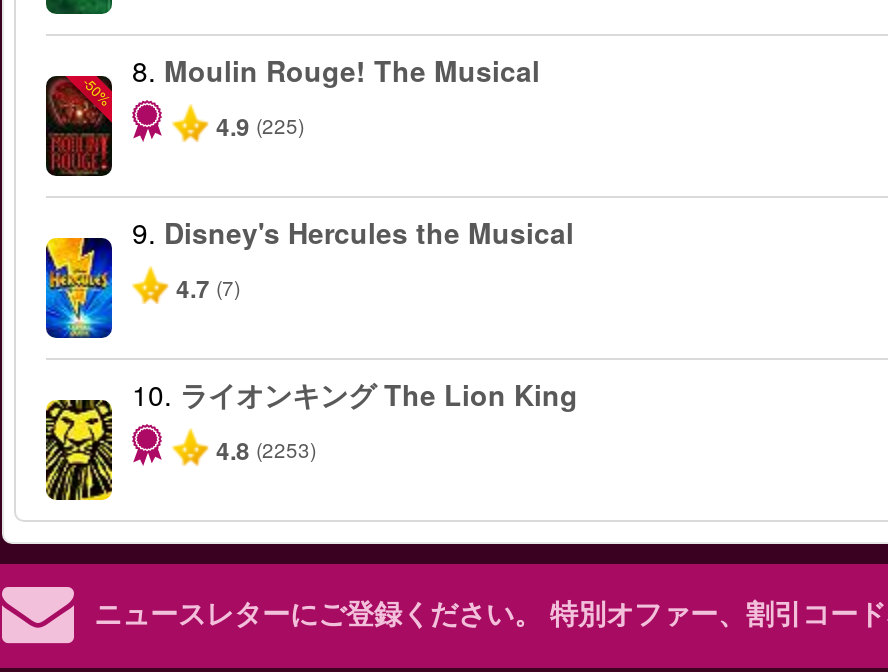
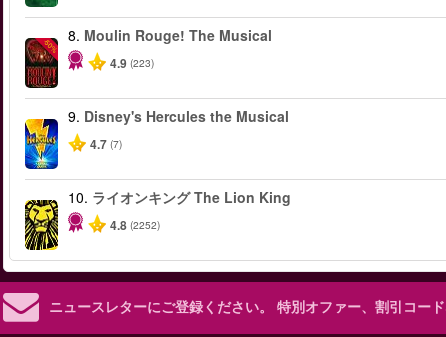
[216,108,304,144] 4.9 (225) -> [110,54,154,72] 4.9 (223)
[216,432,316,468] 4.8 (2253) -> [110,216,160,234] 4.8 (2252)

